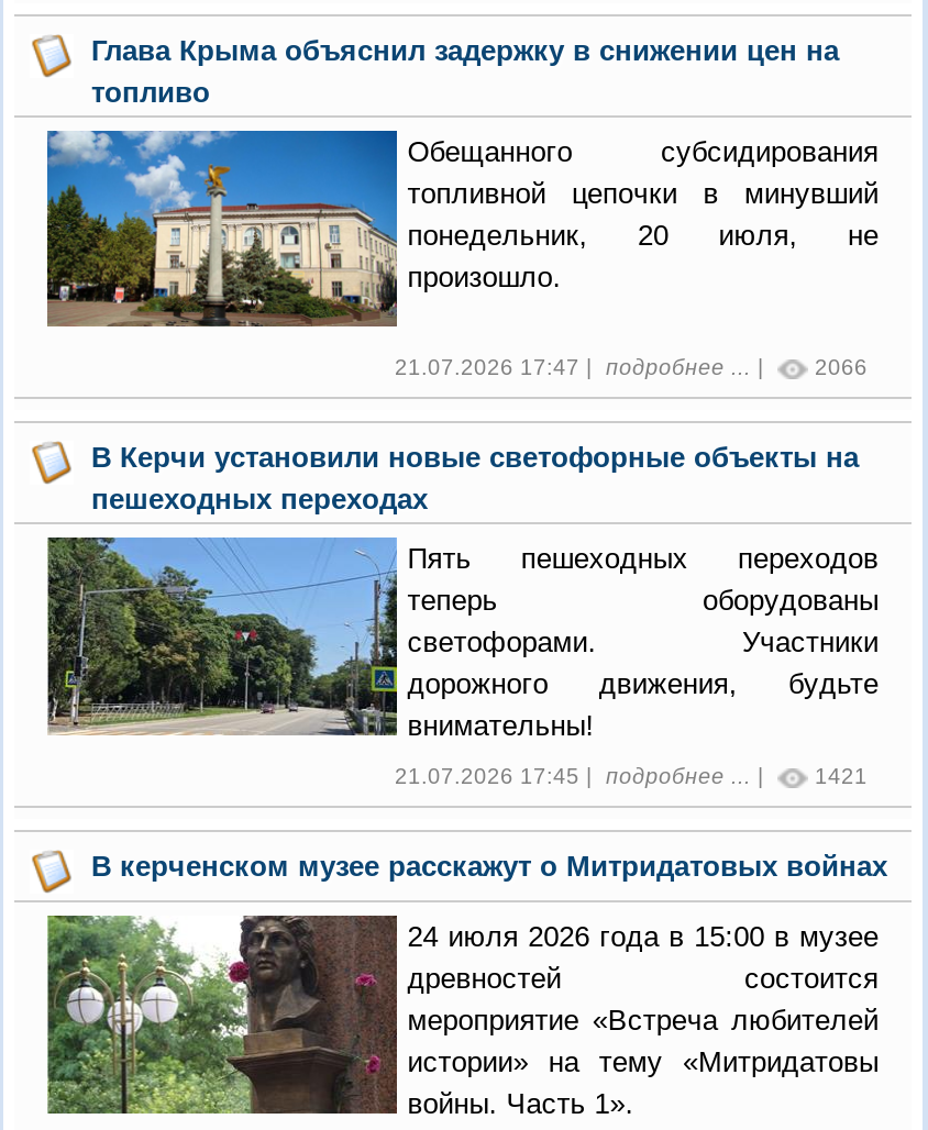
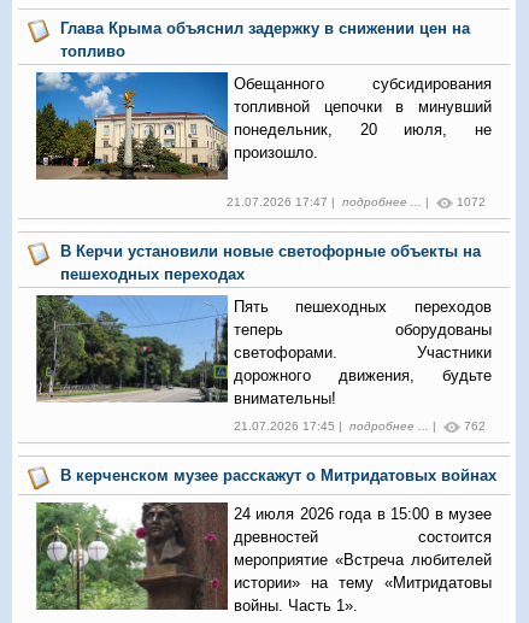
[808,355,868,379] 2066 -> [453,195,486,209] 1072
[808,764,868,788] 1421 -> [460,419,486,433] 762

